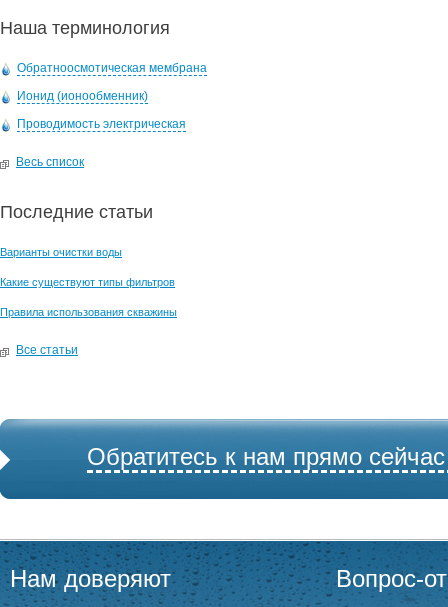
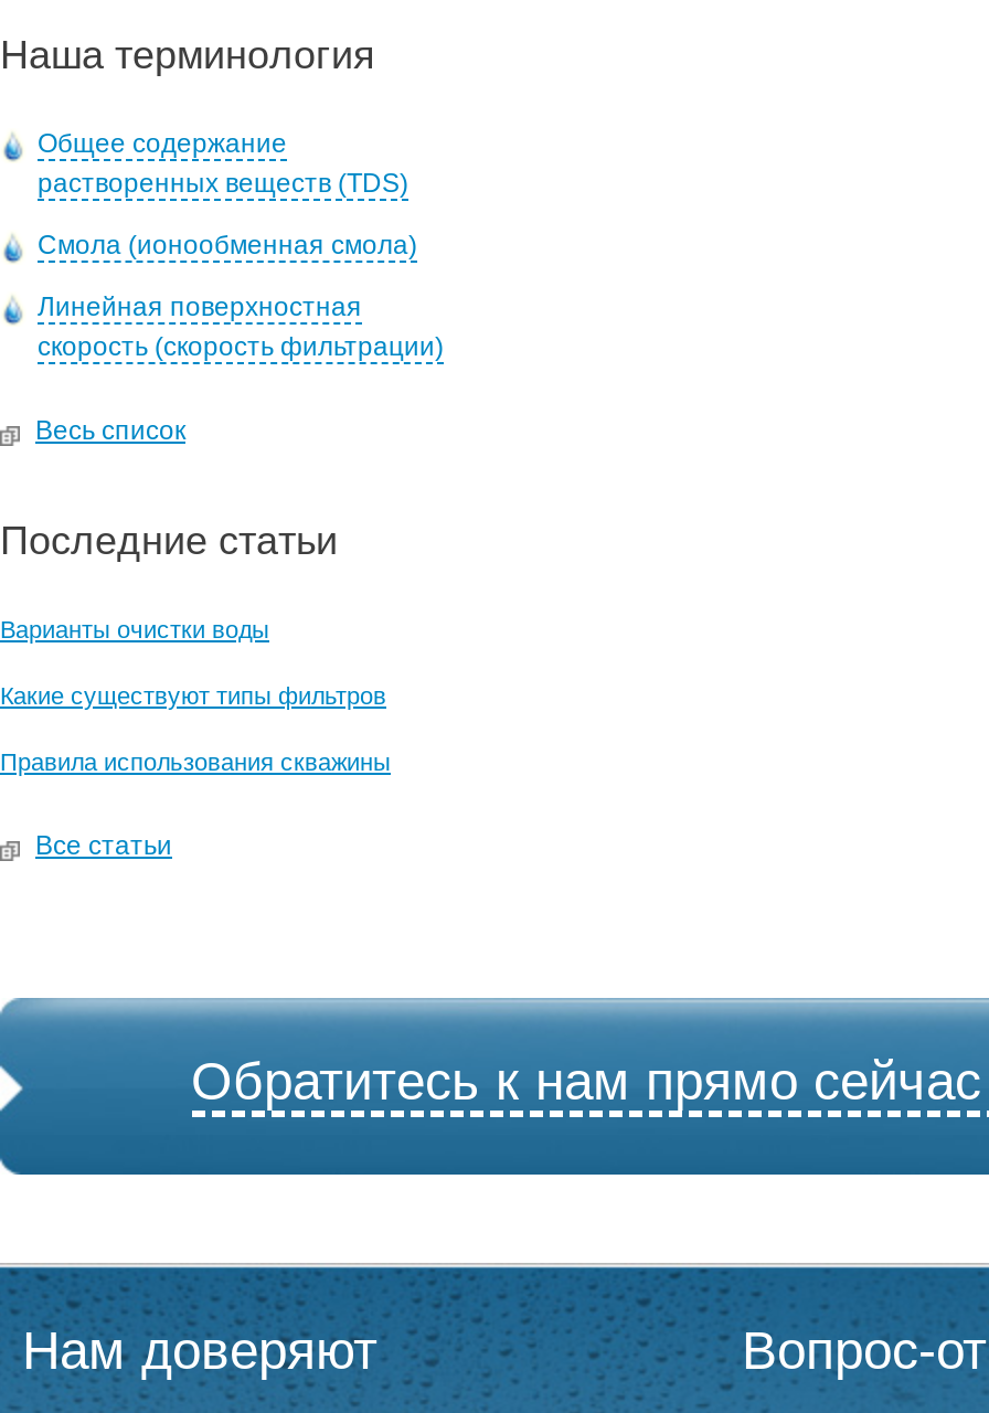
[17,61,207,75] Обратноосмотическая мембрана -> [38,128,408,199] Общее содержание | растворенных веществ (TDS)
[17,89,148,103] Ионид (ионообменник) -> [38,230,417,261] Смола (ионообменная смола)
[17,117,186,131] Проводимость электрическая -> [38,291,444,362] Линейная поверхностная | скорость (скорость фильтрации)

